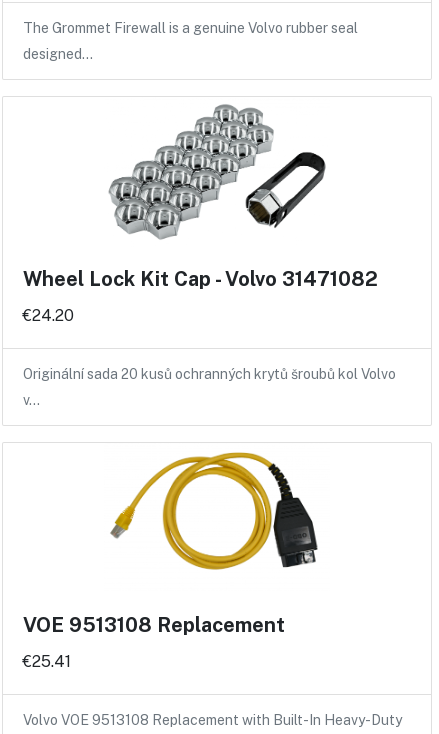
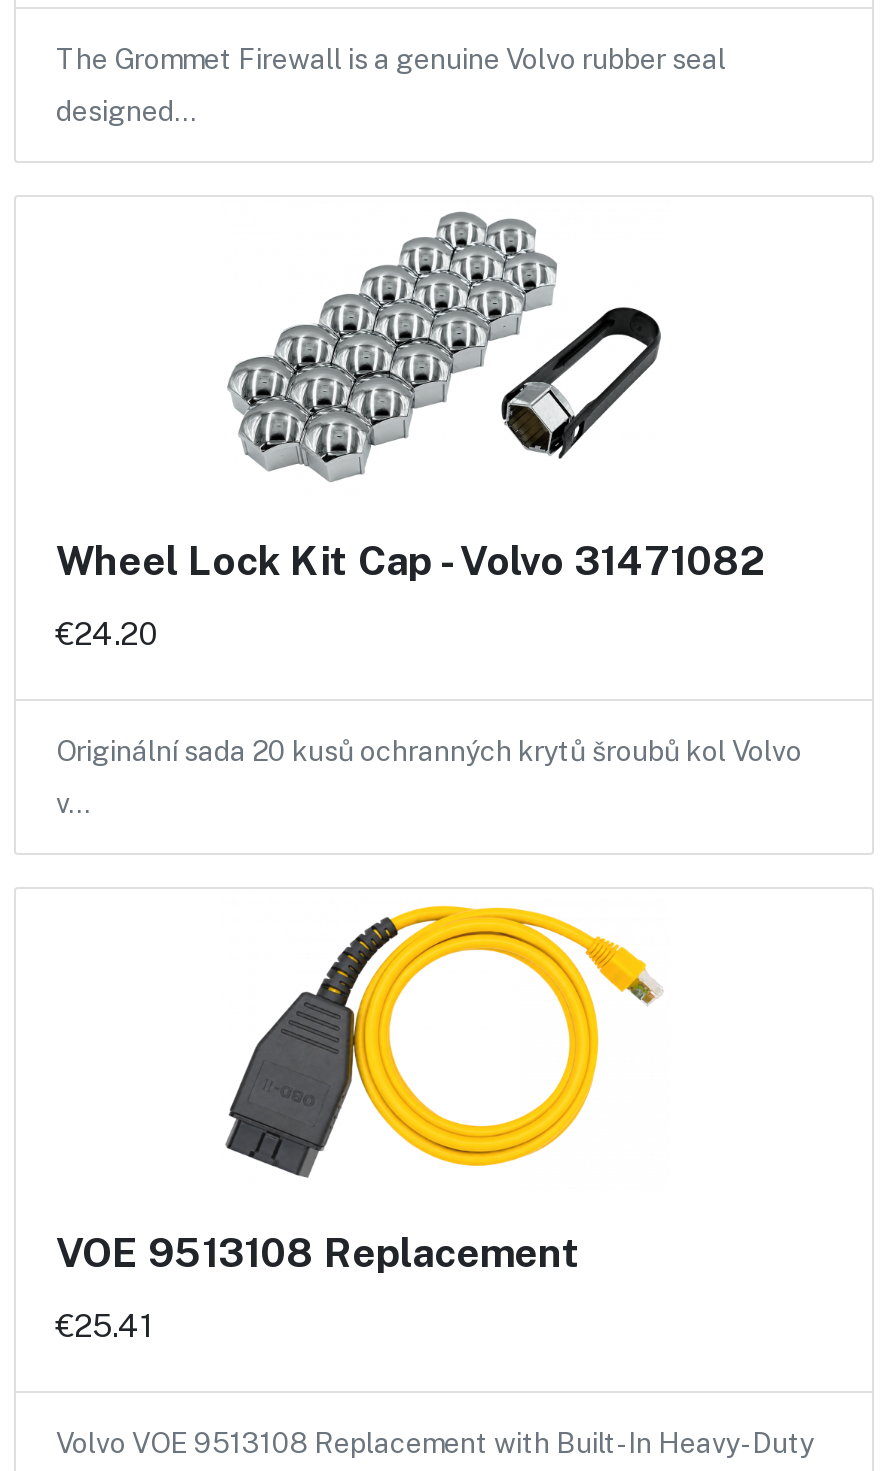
[108,451,325,587] [image] -> [224,903,662,1179] [image]

